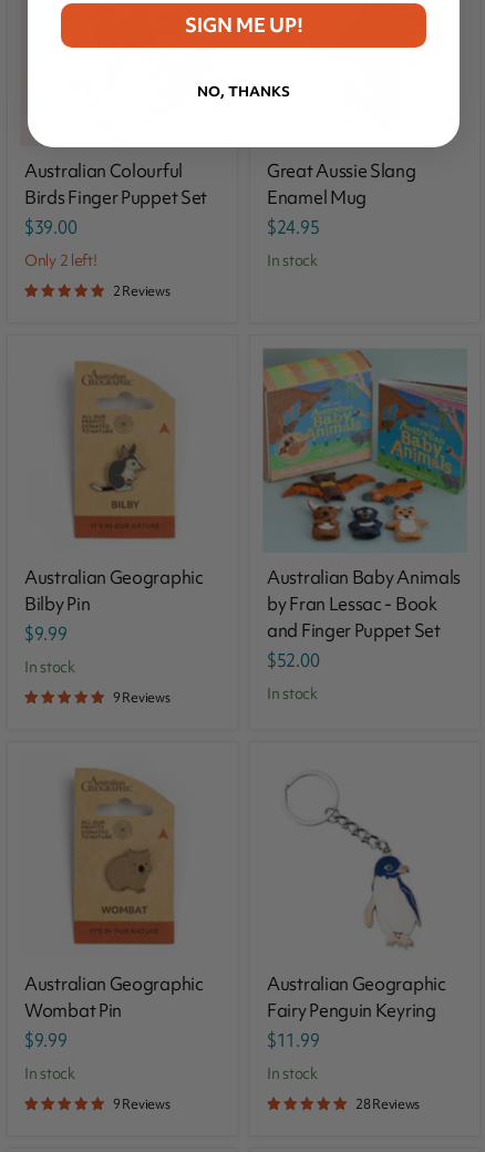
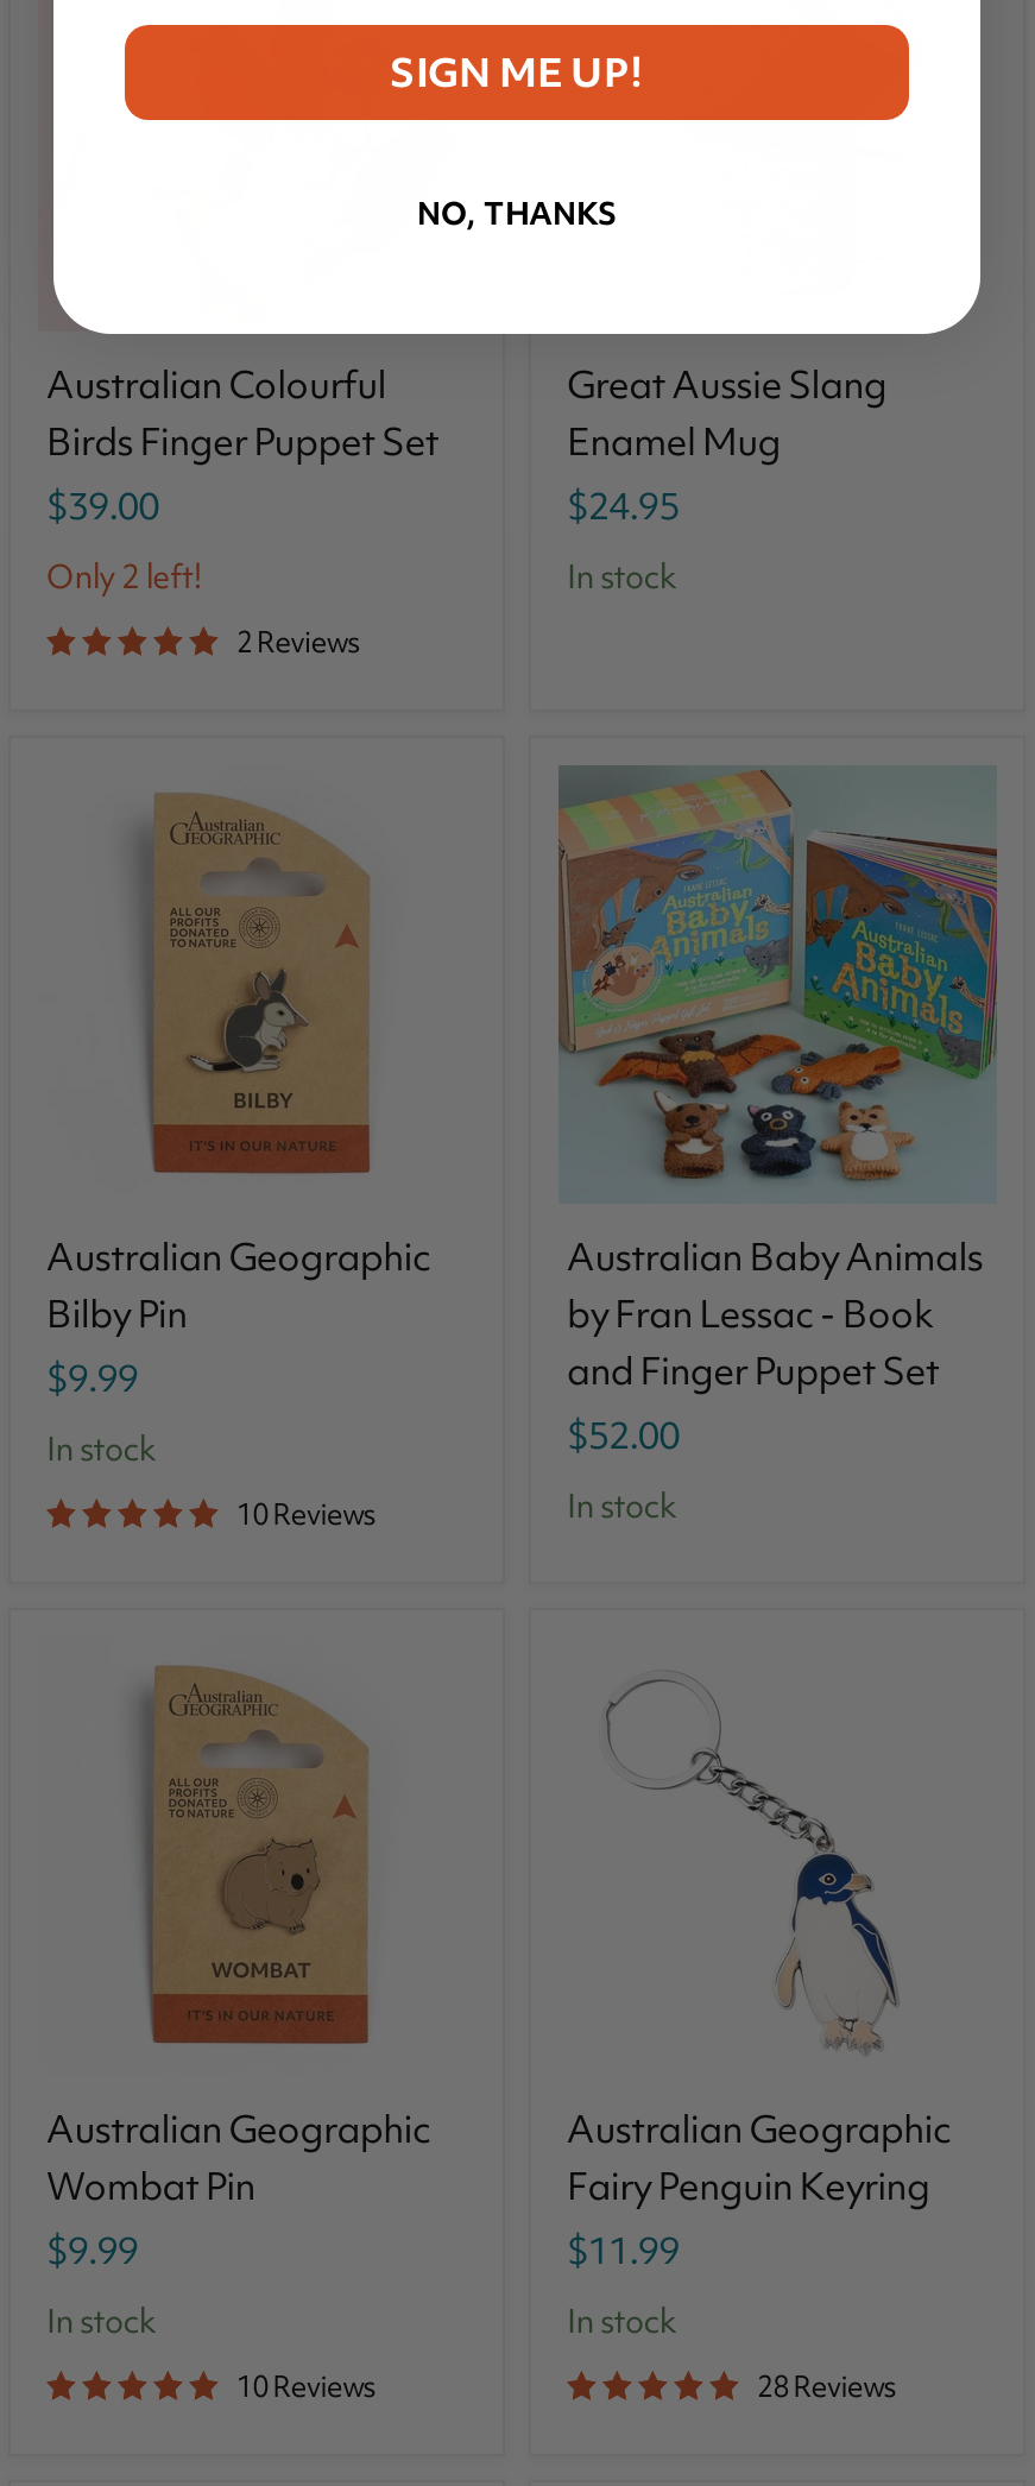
[113,689,170,707] 9 Reviews -> [236,1496,374,1534] 10 Reviews
[113,1096,170,1113] 9 Reviews -> [236,2368,374,2406] 10 Reviews

